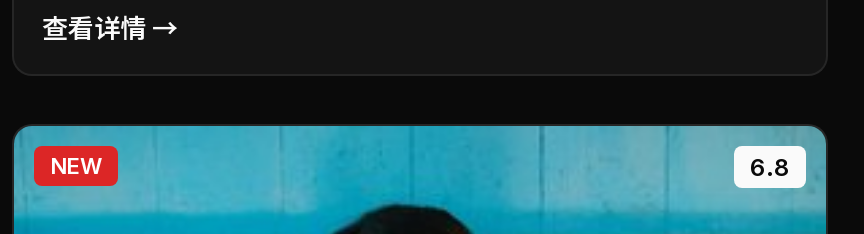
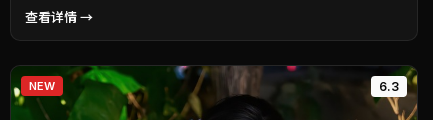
[750,152,790,182] 6.8 -> [379,79,399,94] 6.3

